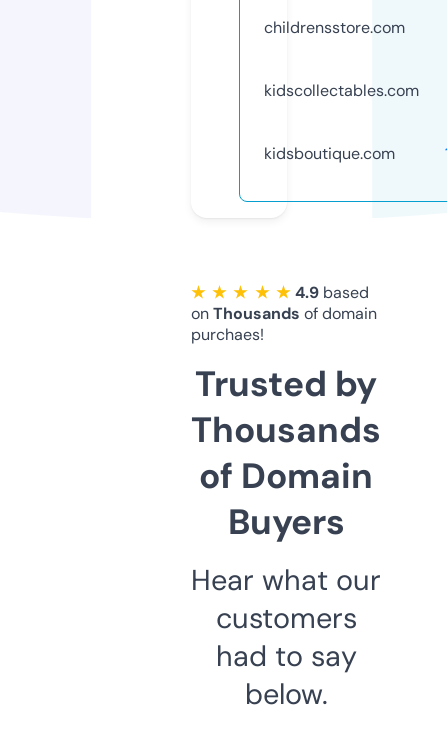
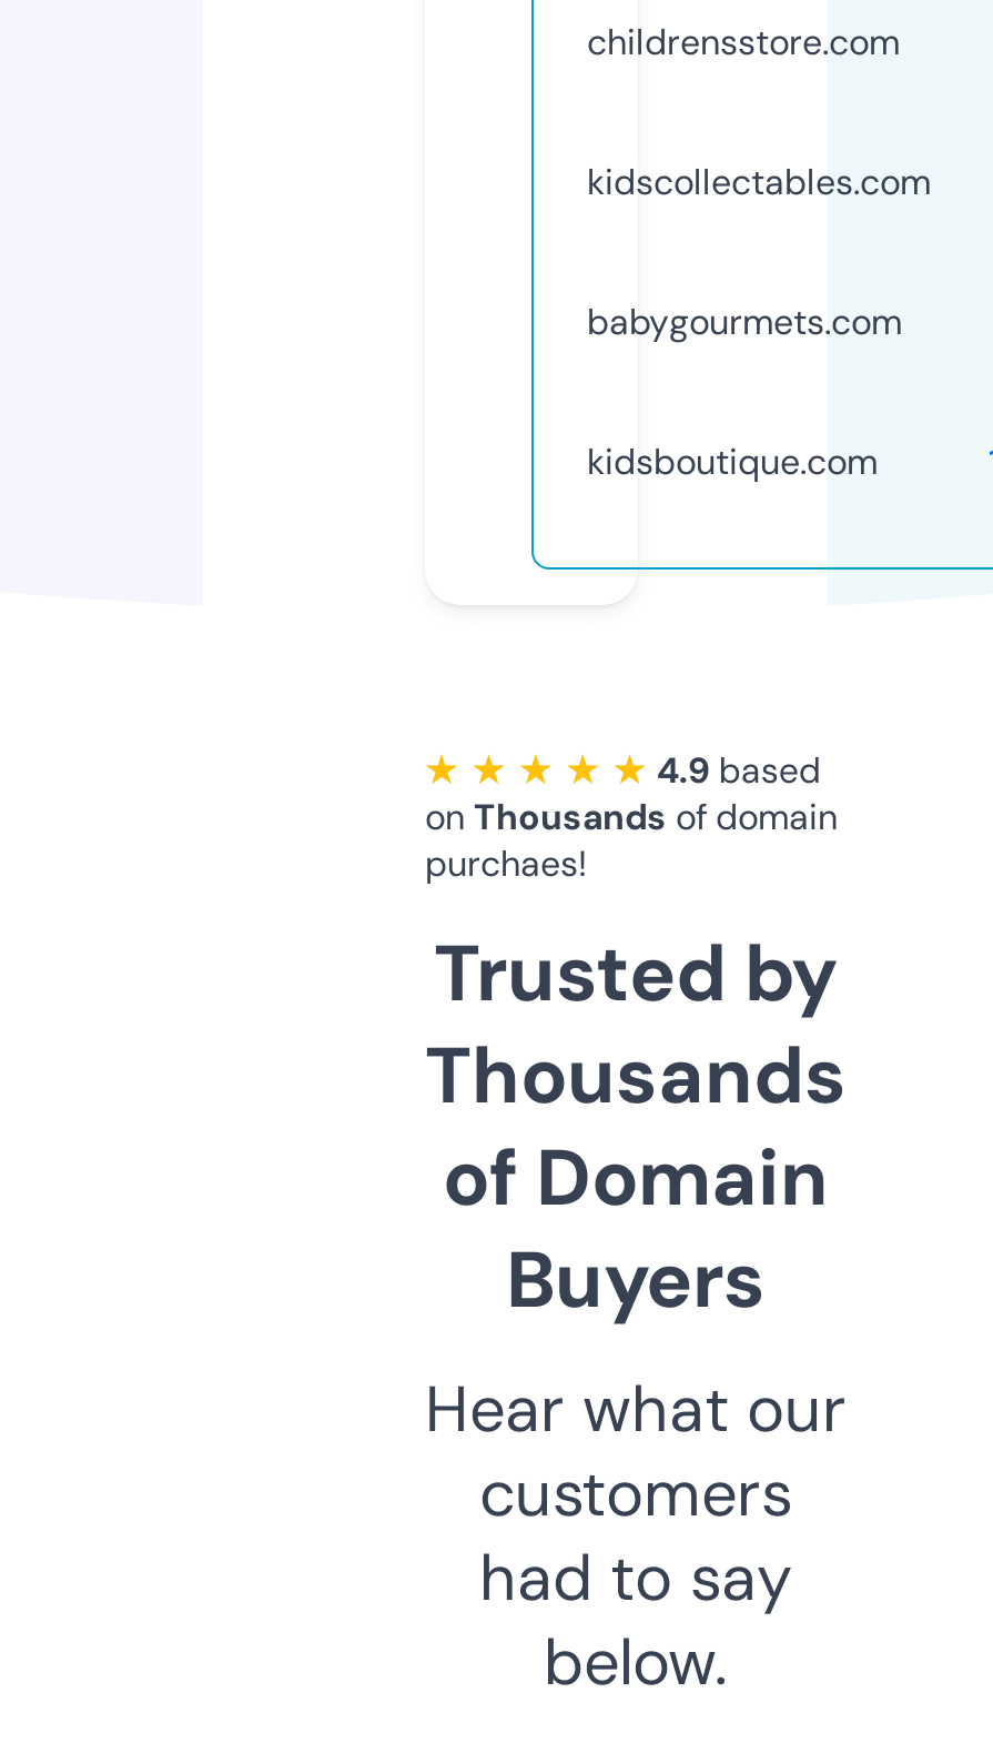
none -> [587,298,902,345] babygourmets.com

